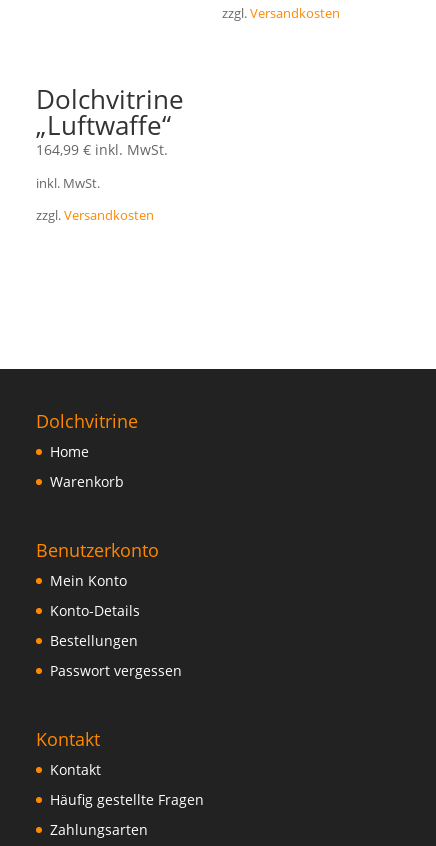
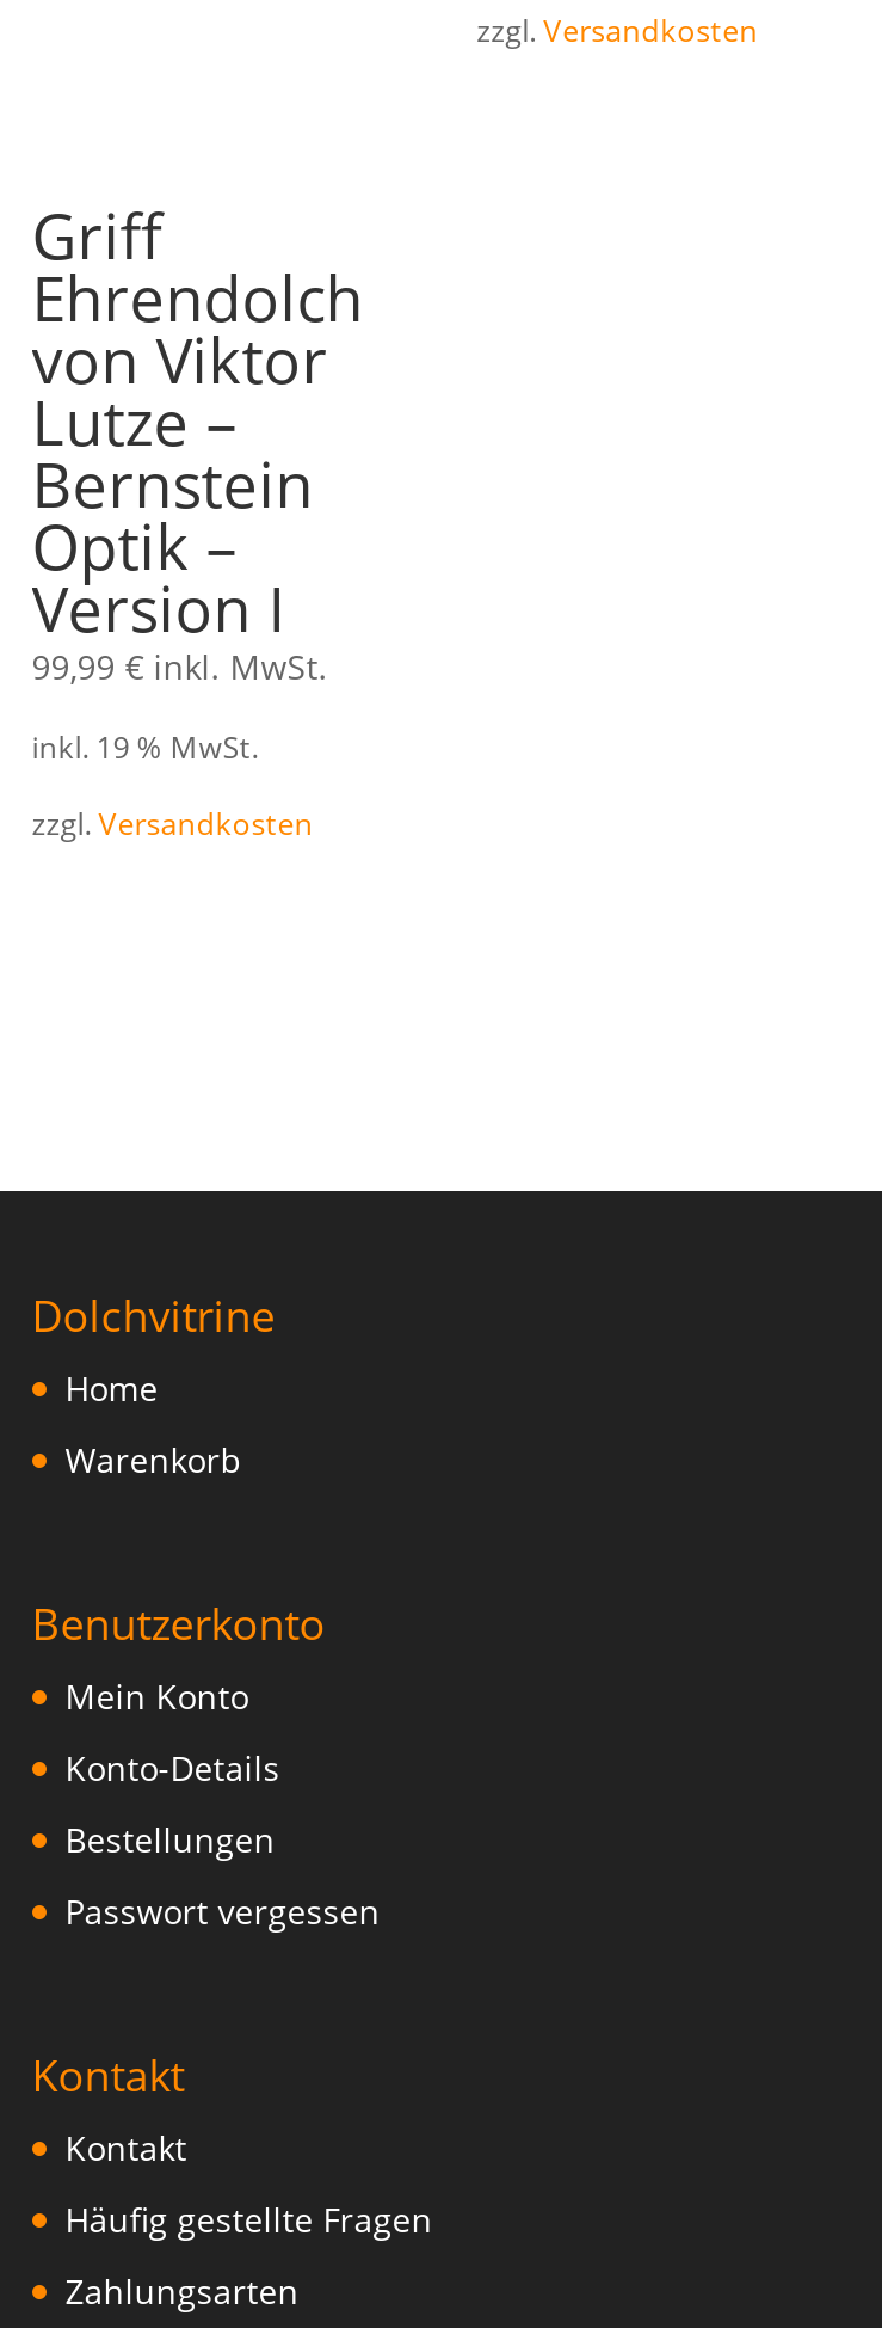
[36,81,184,159] Dolchvitrine | „Luftwaffe“ | 164,99 € inkl. MwSt. -> [32,193,364,690] Griff | Ehrendolch | von Viktor | Lutze – | Bernstein | Optik – | Version I | 99,99 € inkl. MwSt.
[36,174,100,191] inkl. MwSt. -> [32,726,259,767] inkl. 19 % MwSt.

